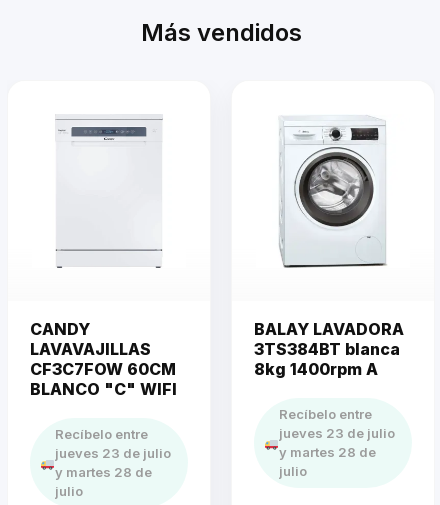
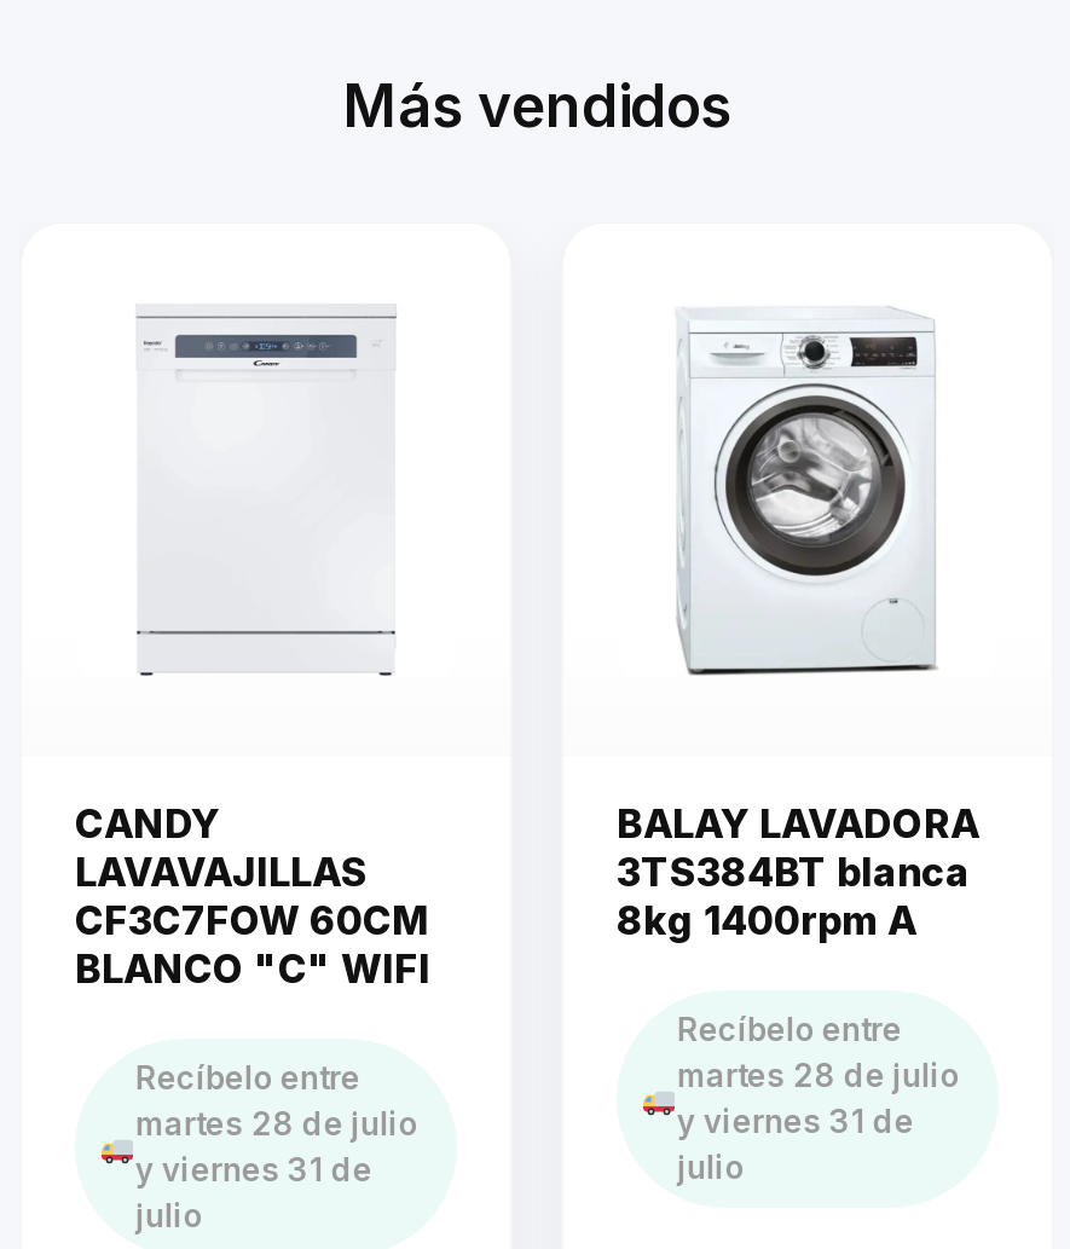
[279,425,395,441] jueves 23 de julio -> [677,1056,959,1094] martes 28 de julio
[55,445,171,461] jueves 23 de julio -> [135,1104,418,1143] martes 28 de julio
[279,444,376,460] y martes 28 de -> [677,1101,914,1140] y viernes 31 de
[55,464,152,480] y martes 28 de -> [135,1150,372,1189] y viernes 31 de

